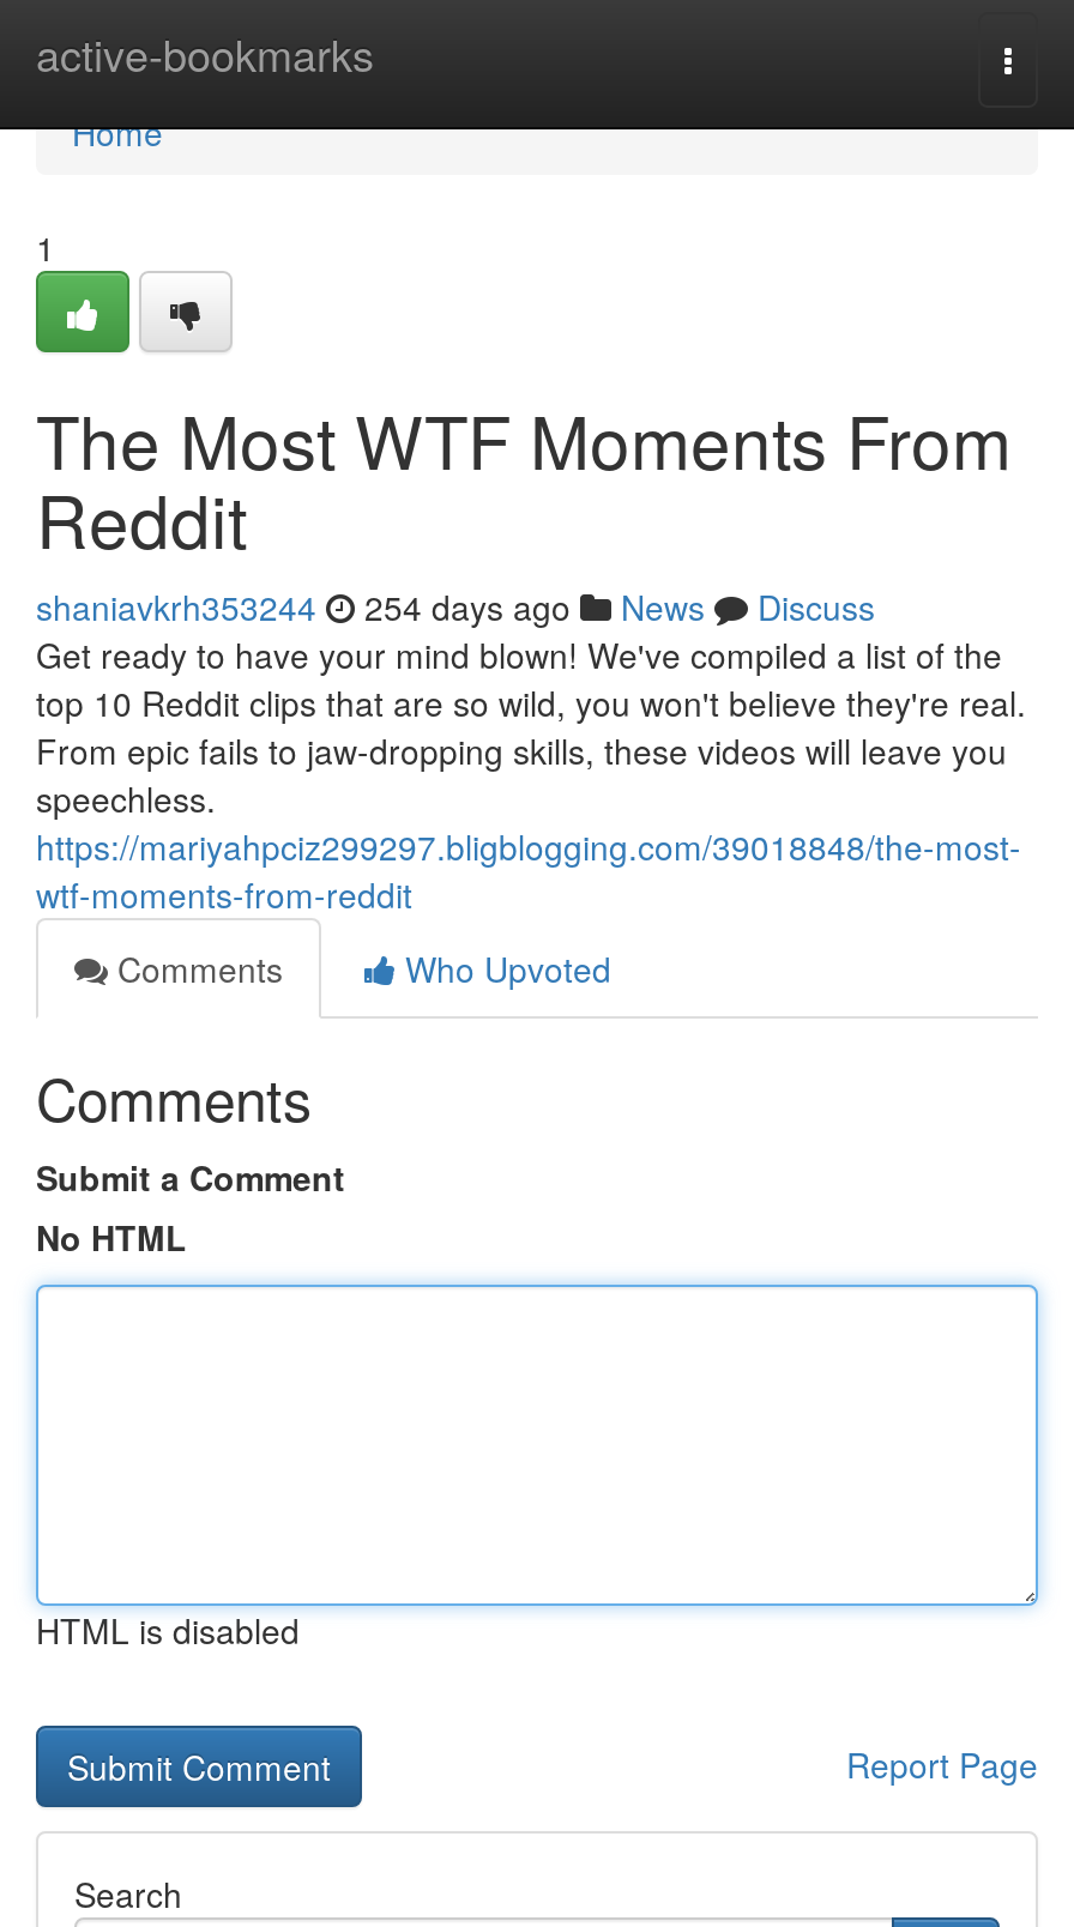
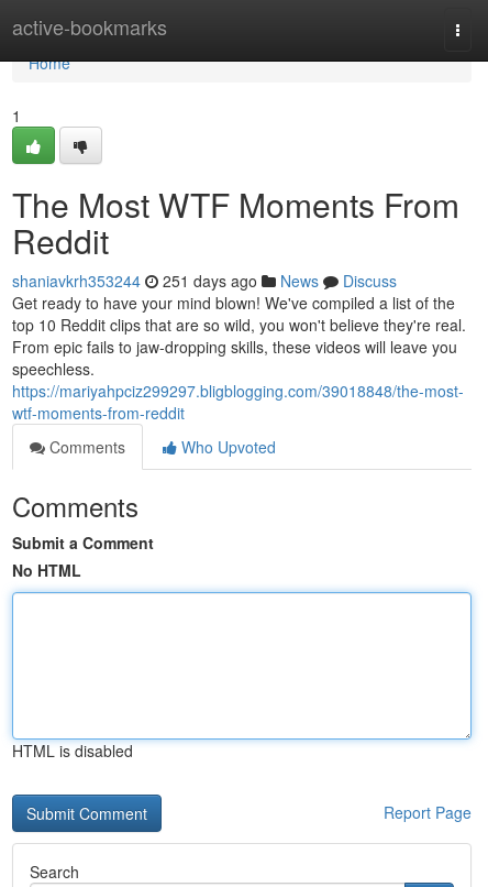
[36,582,875,630] shaniavkrh353244 254 days ago News Discuss -> [12,270,397,292] shaniavkrh353244 251 days ago News Discuss

